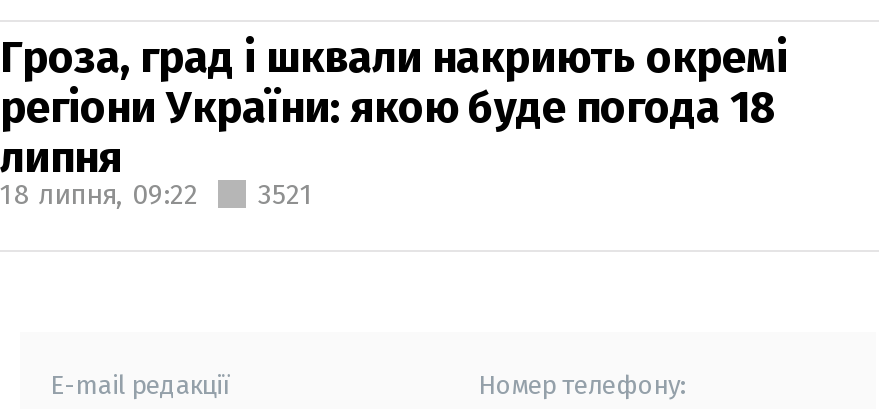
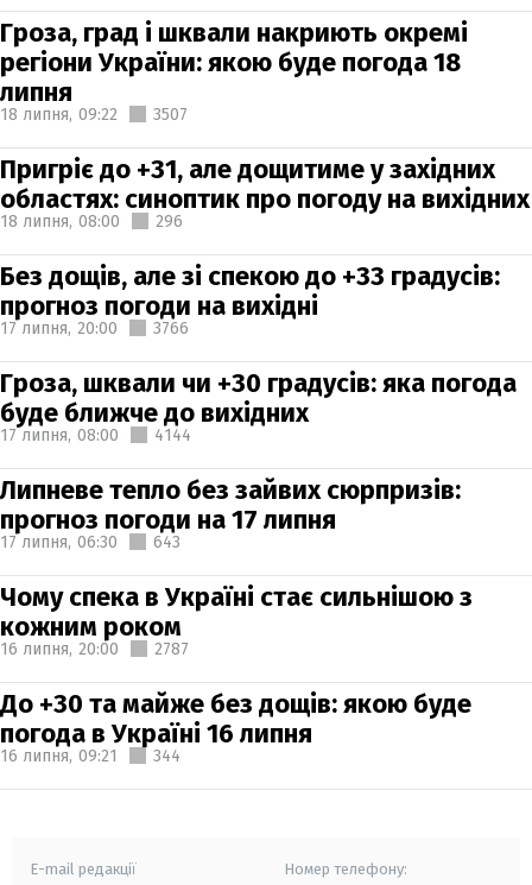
[258,177,314,211] 3521 -> [0,104,530,766] 3507 | Пригріє до +31, але дощитиме у західних | областях: синоптик про погоду на вихідних | 18 липня, 08:00 | 296 | Без дощів, але зі спекою до +33 градусів: | прогноз погоди на вихідні | 17 липня, 20:00 | 3766 | Гроза, шквали чи +30 градусів: яка погода | буде ближче до вихідних | 17 липня, 08:00 | 4144 | Липневе тепло без зайвих сюрпризів: | прогноз погоди на 17 липня | 17 липня, 06:30 | 643 | Чому спека в Україні стає сильнішою з | кожним роком | 16 липня, 20:00 | 2787 | До +30 та майже без дощів: якою буде | погода в Україні 16 липня | 16 липня, 09:21 | 344

